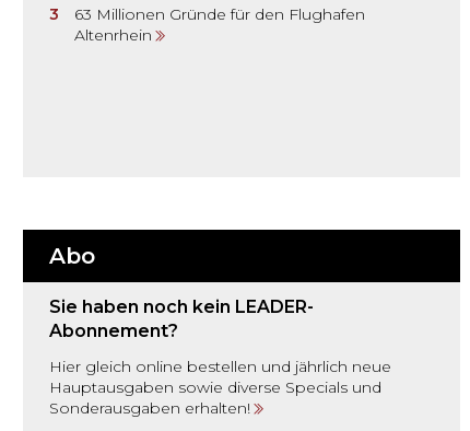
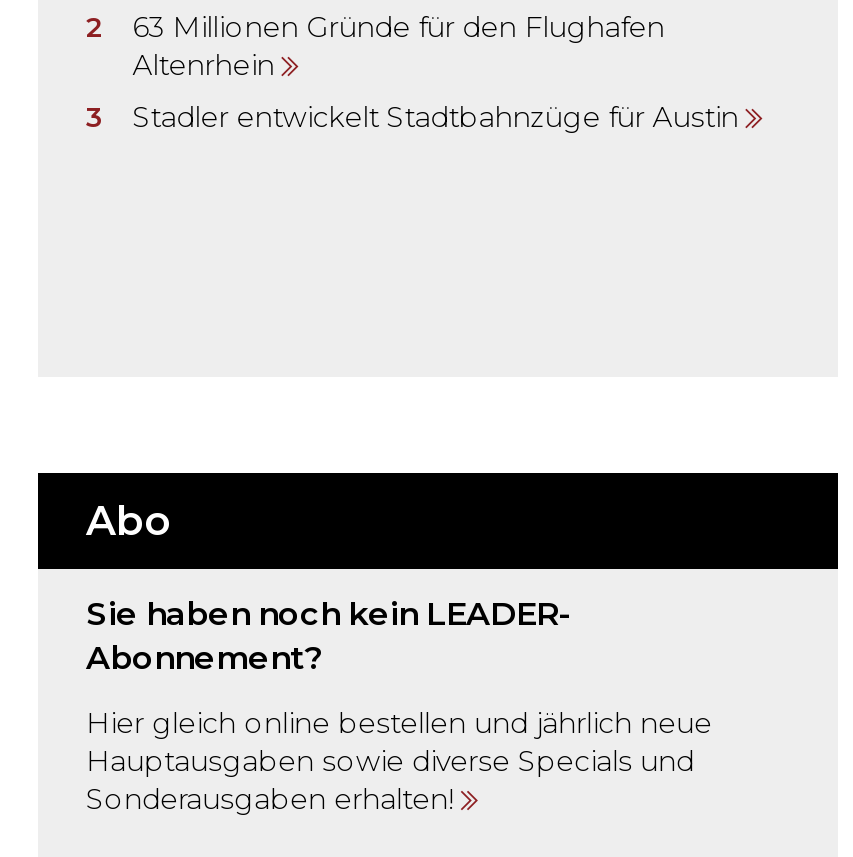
none -> [132,98,738,134] Stadler entwickelt Stadtbahnzüge für Austin

